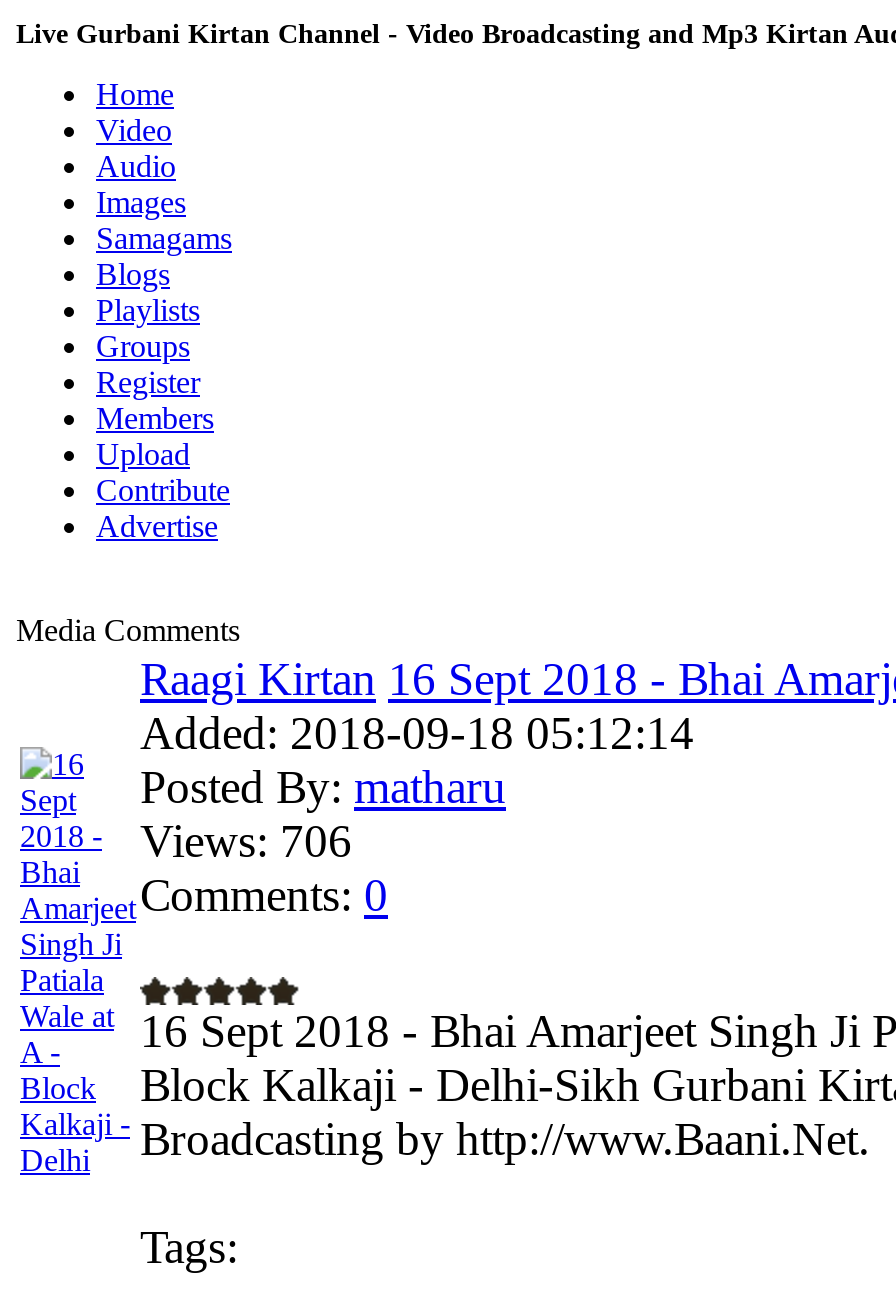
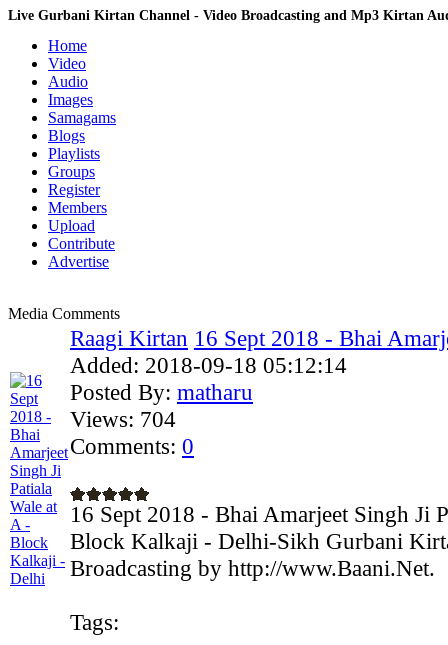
[140,815,352,867] Views: 706 -> [70,406,176,432] Views: 704

